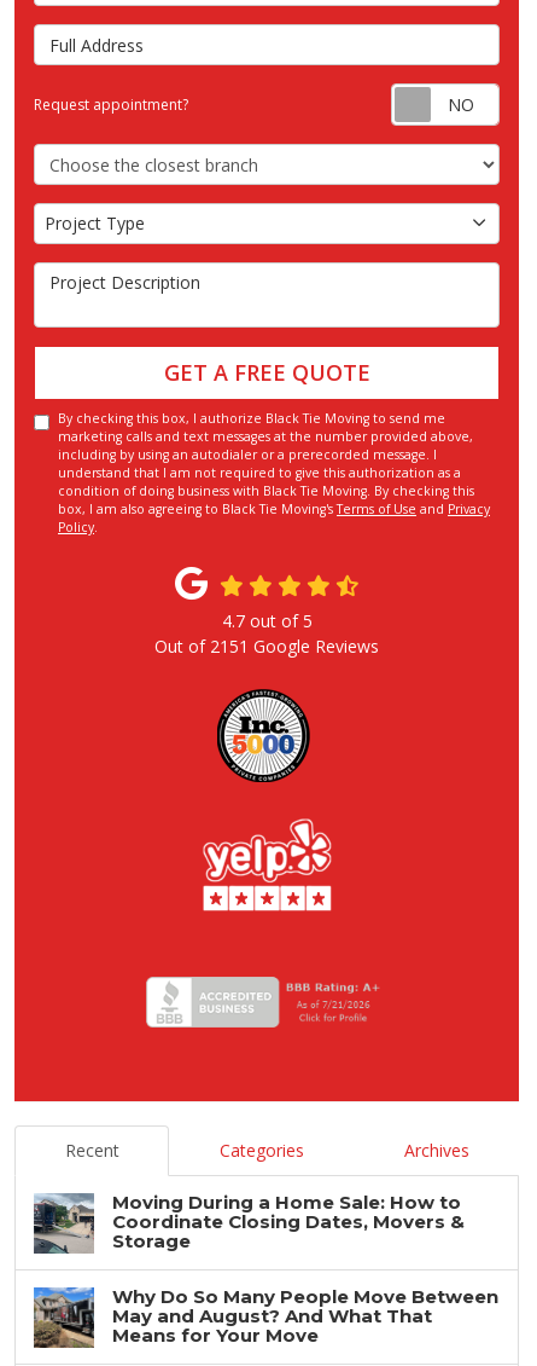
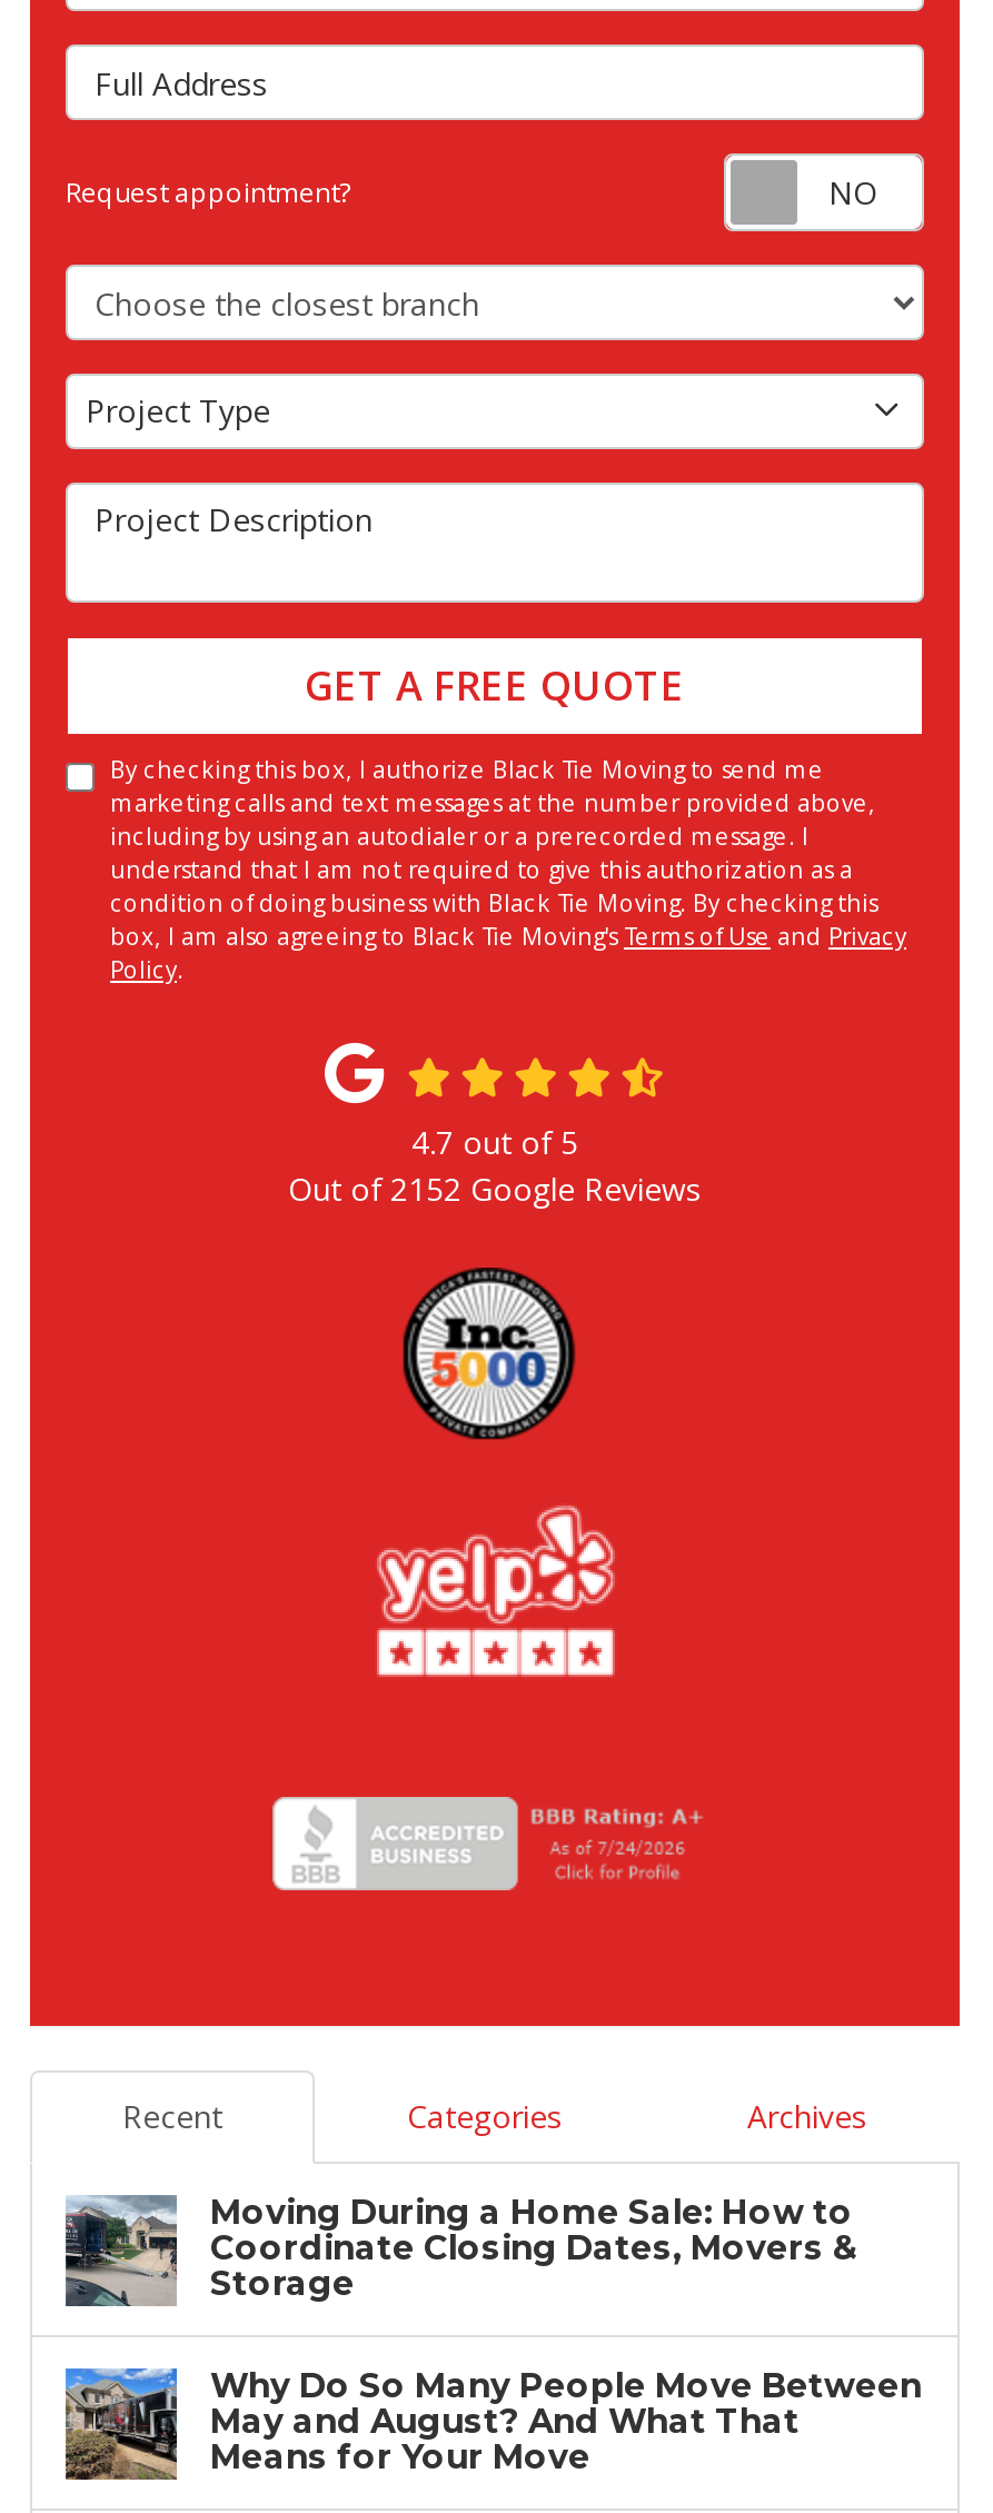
[154,635,379,658] Out of 2151 Google Reviews -> [288,1168,702,1210] Out of 2152 Google Reviews

